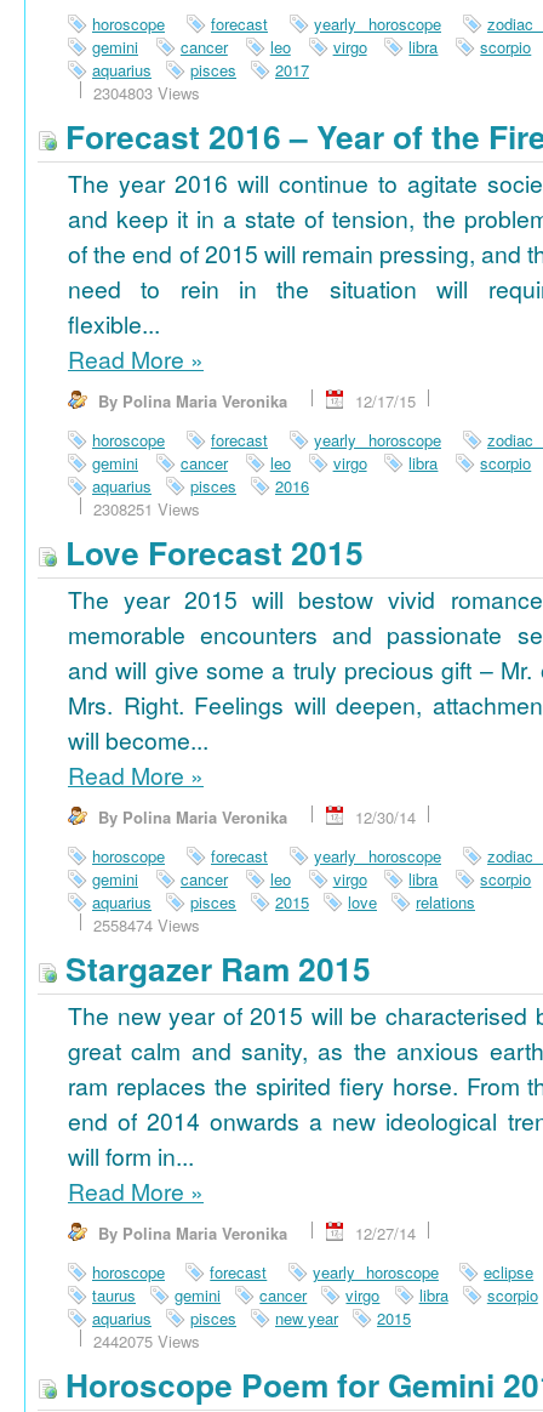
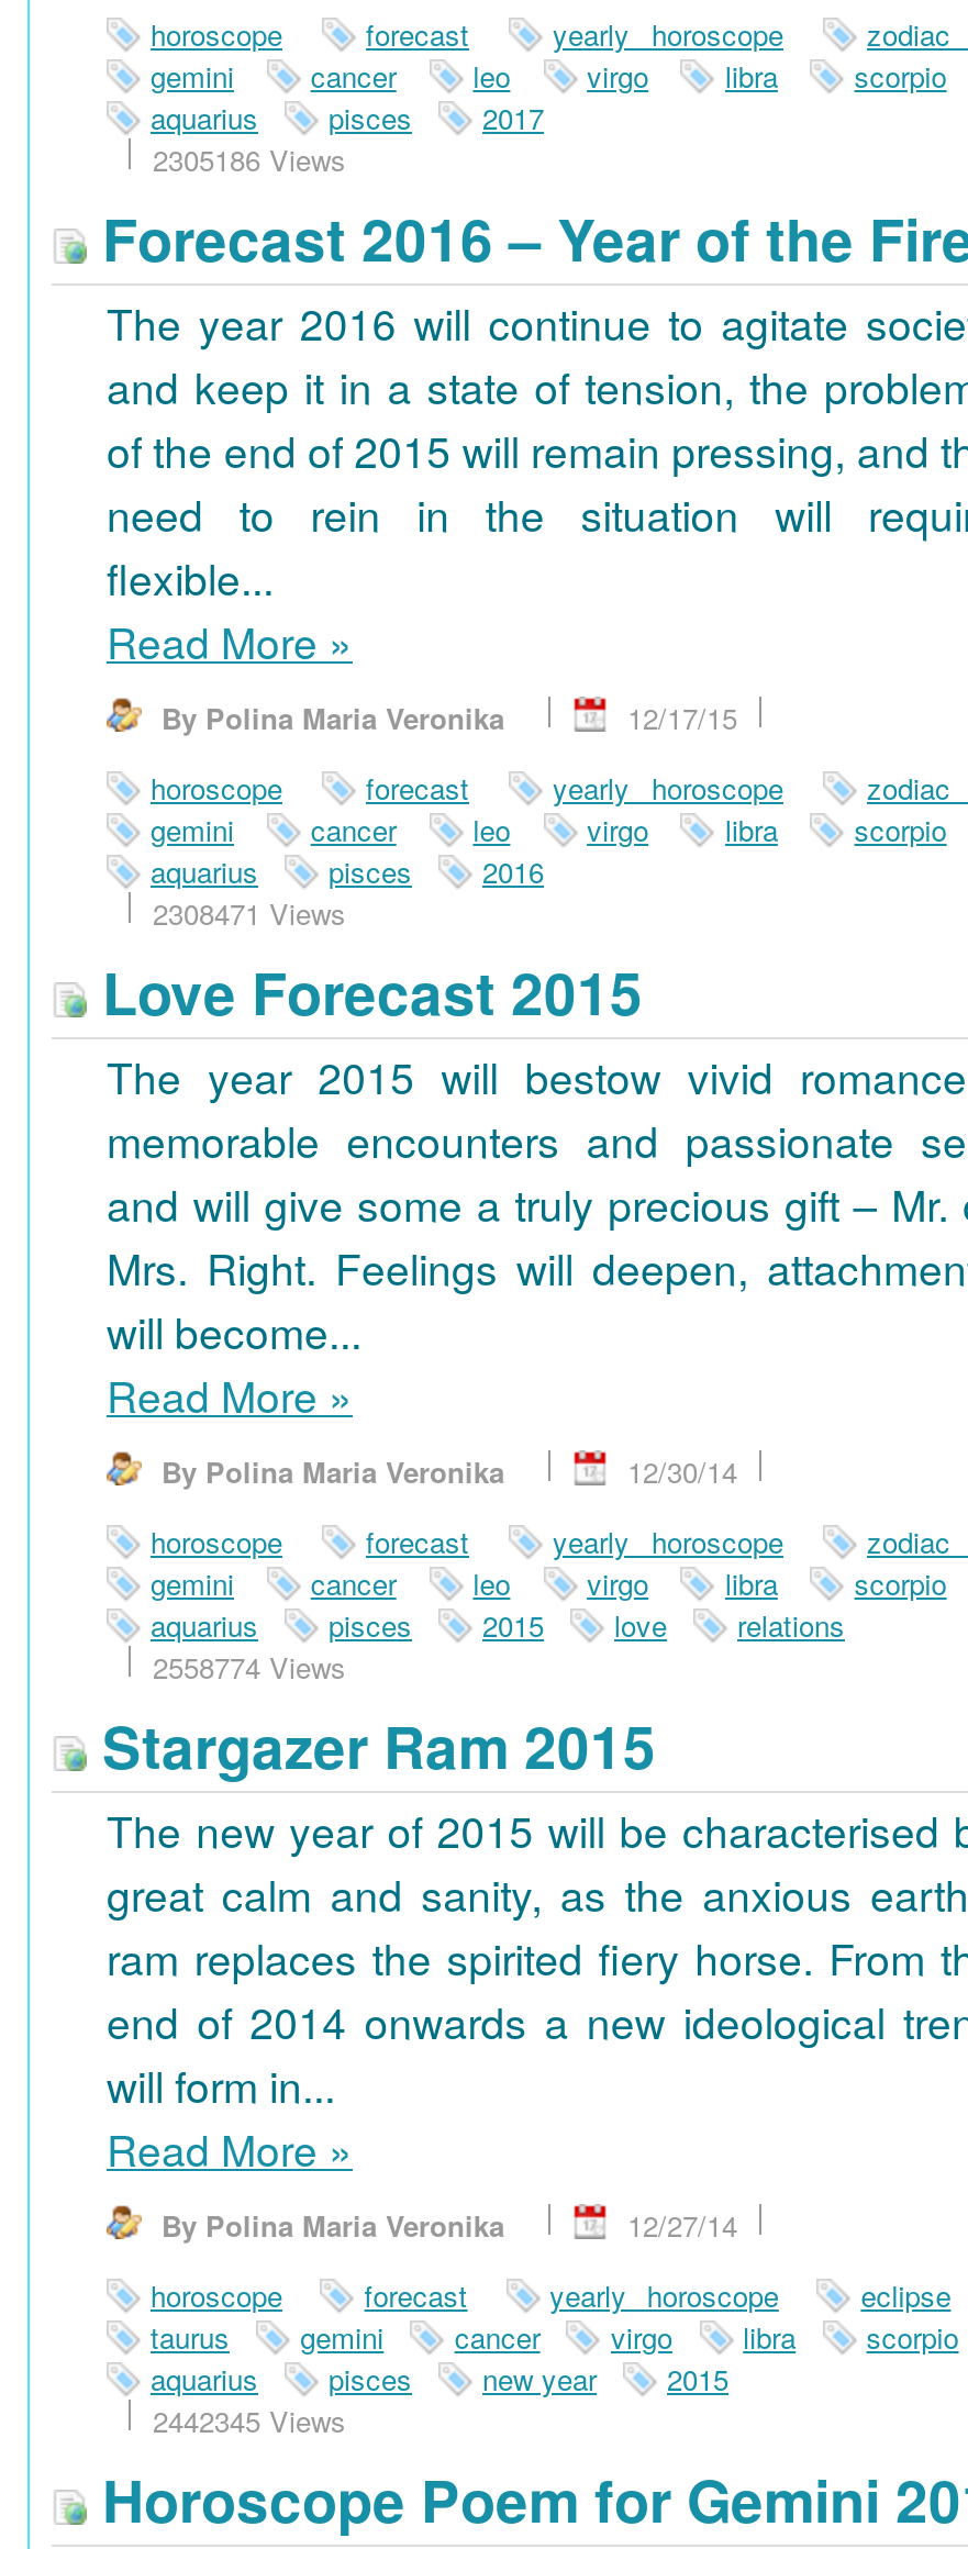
[93,81,200,104] 2304803 Views -> [153,139,346,180] 2305186 Views
[93,497,200,521] 2308251 Views -> [153,892,346,934] 2308471 Views
[93,914,200,937] 2558474 Views -> [153,1646,346,1688] 2558774 Views
[93,1330,200,1353] 2442075 Views -> [153,2400,346,2442] 2442345 Views

